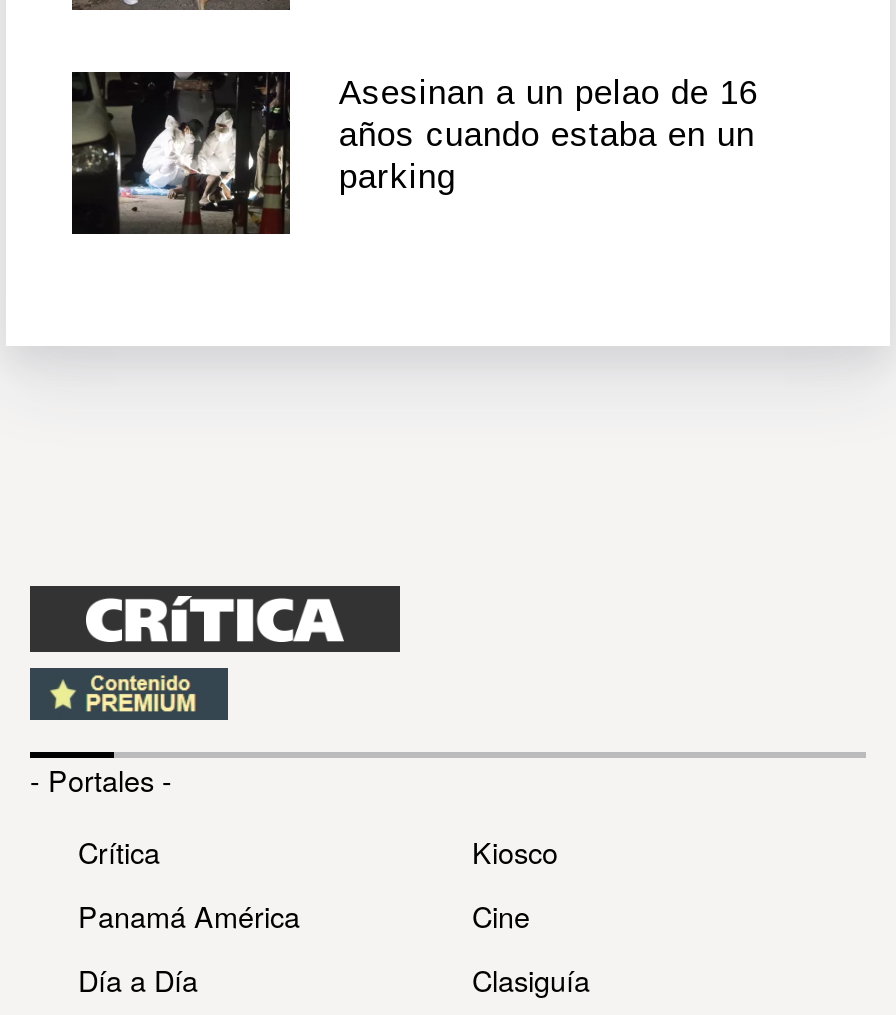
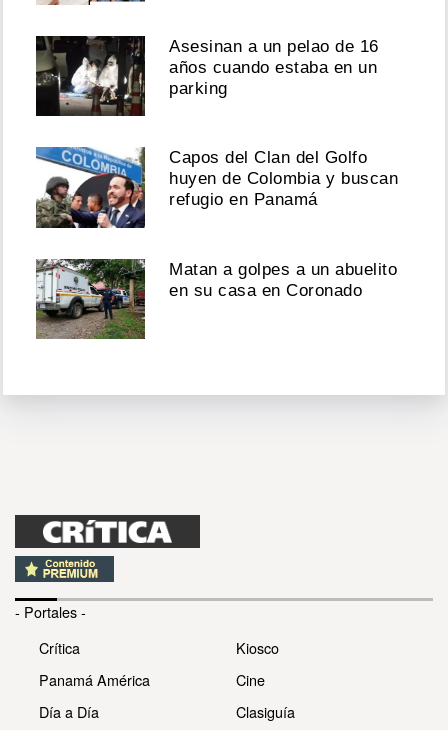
none -> [35,146,398,228] [image] | Capos del Clan del Golfo | huyen de Colombia y buscan | refugio en Panamá
none -> [35,258,397,340] [image] | Matan a golpes a un abuelito | en su casa en Coronado

